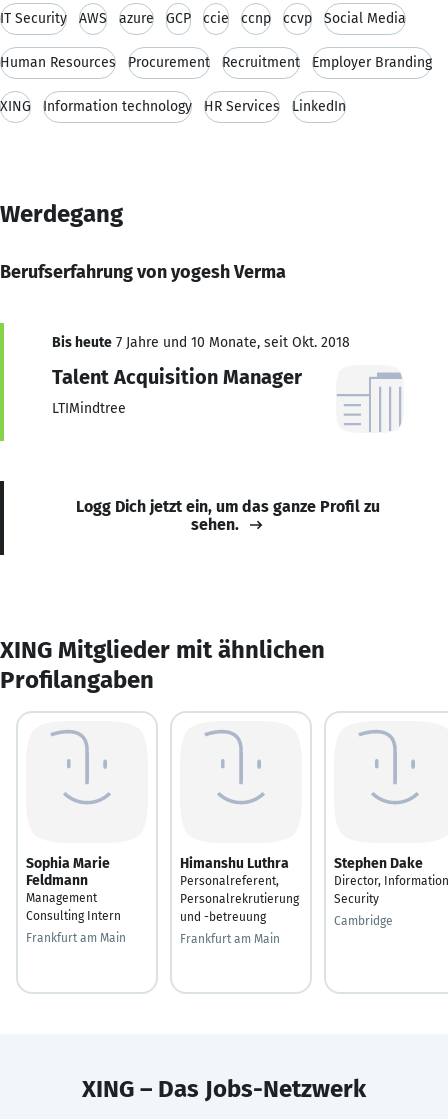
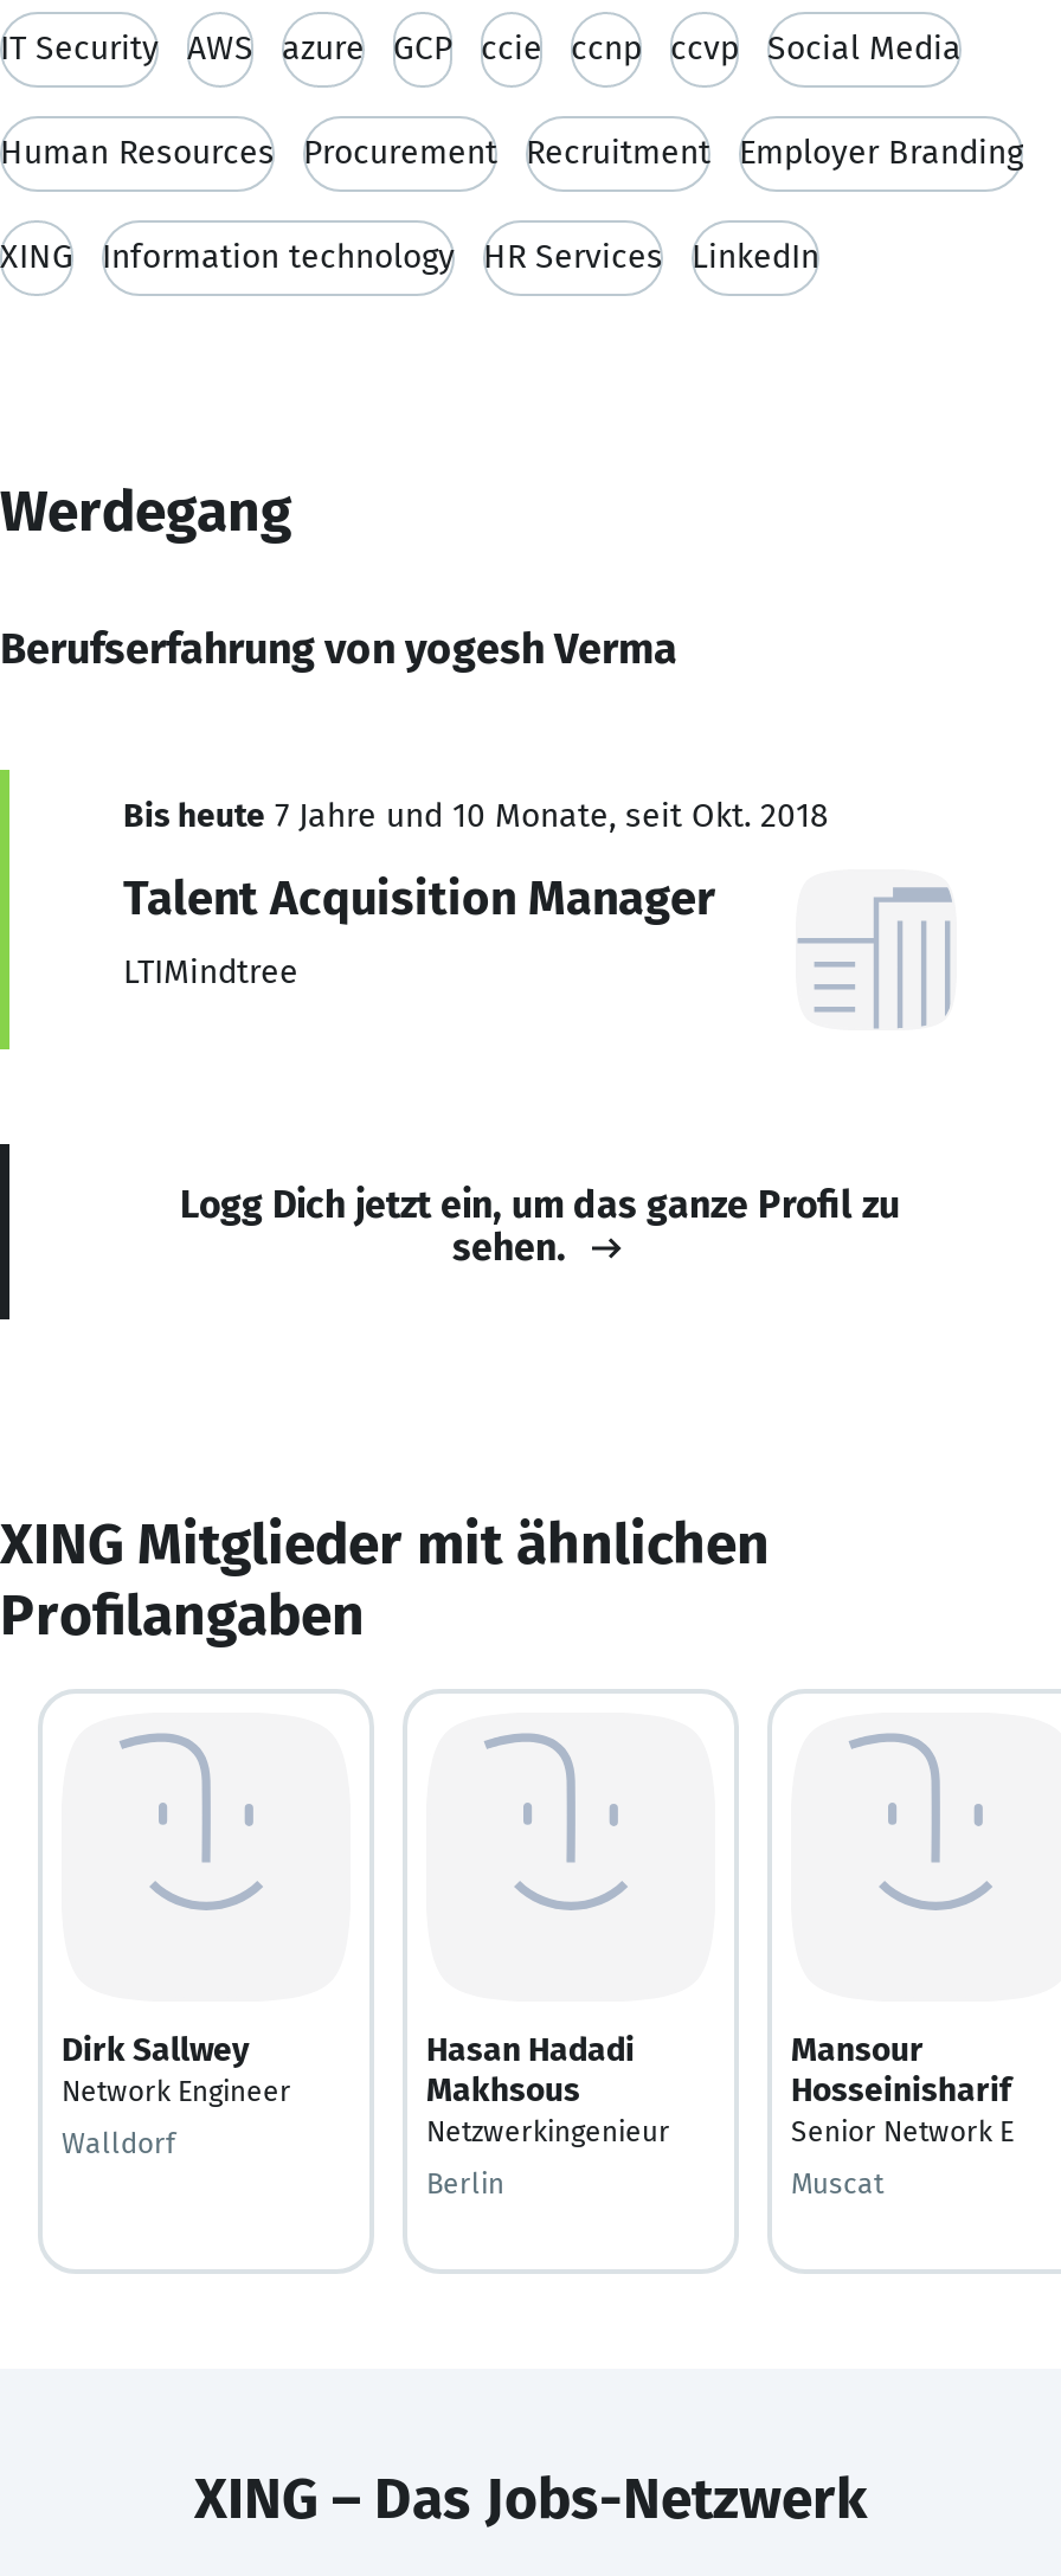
[26,854,121,922] Sophia Marie | Feldmann | Management | Consulting Intern -> [62,2029,291,2107] Dirk Sallwey | Network Engineer
[180,854,299,923] Himanshu Luthra | Personalreferent, | Personalrekrutierung | und -betreuung -> [426,2029,670,2147] Hasan Hadadi | Makhsous | Netzwerkingenieur
[334,854,448,905] Stephen Dake | Director, Information | Security -> [791,2029,1014,2147] Mansour | Hosseinisharif | Senior Network E
[334,913,393,927] Cambridge -> [791,2166,883,2199] Muscat
[26,930,126,944] Frankfurt am Main -> [62,2126,175,2159] Walldorf
[180,931,280,945] Frankfurt am Main -> [426,2166,504,2199] Berlin

